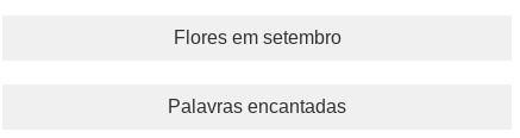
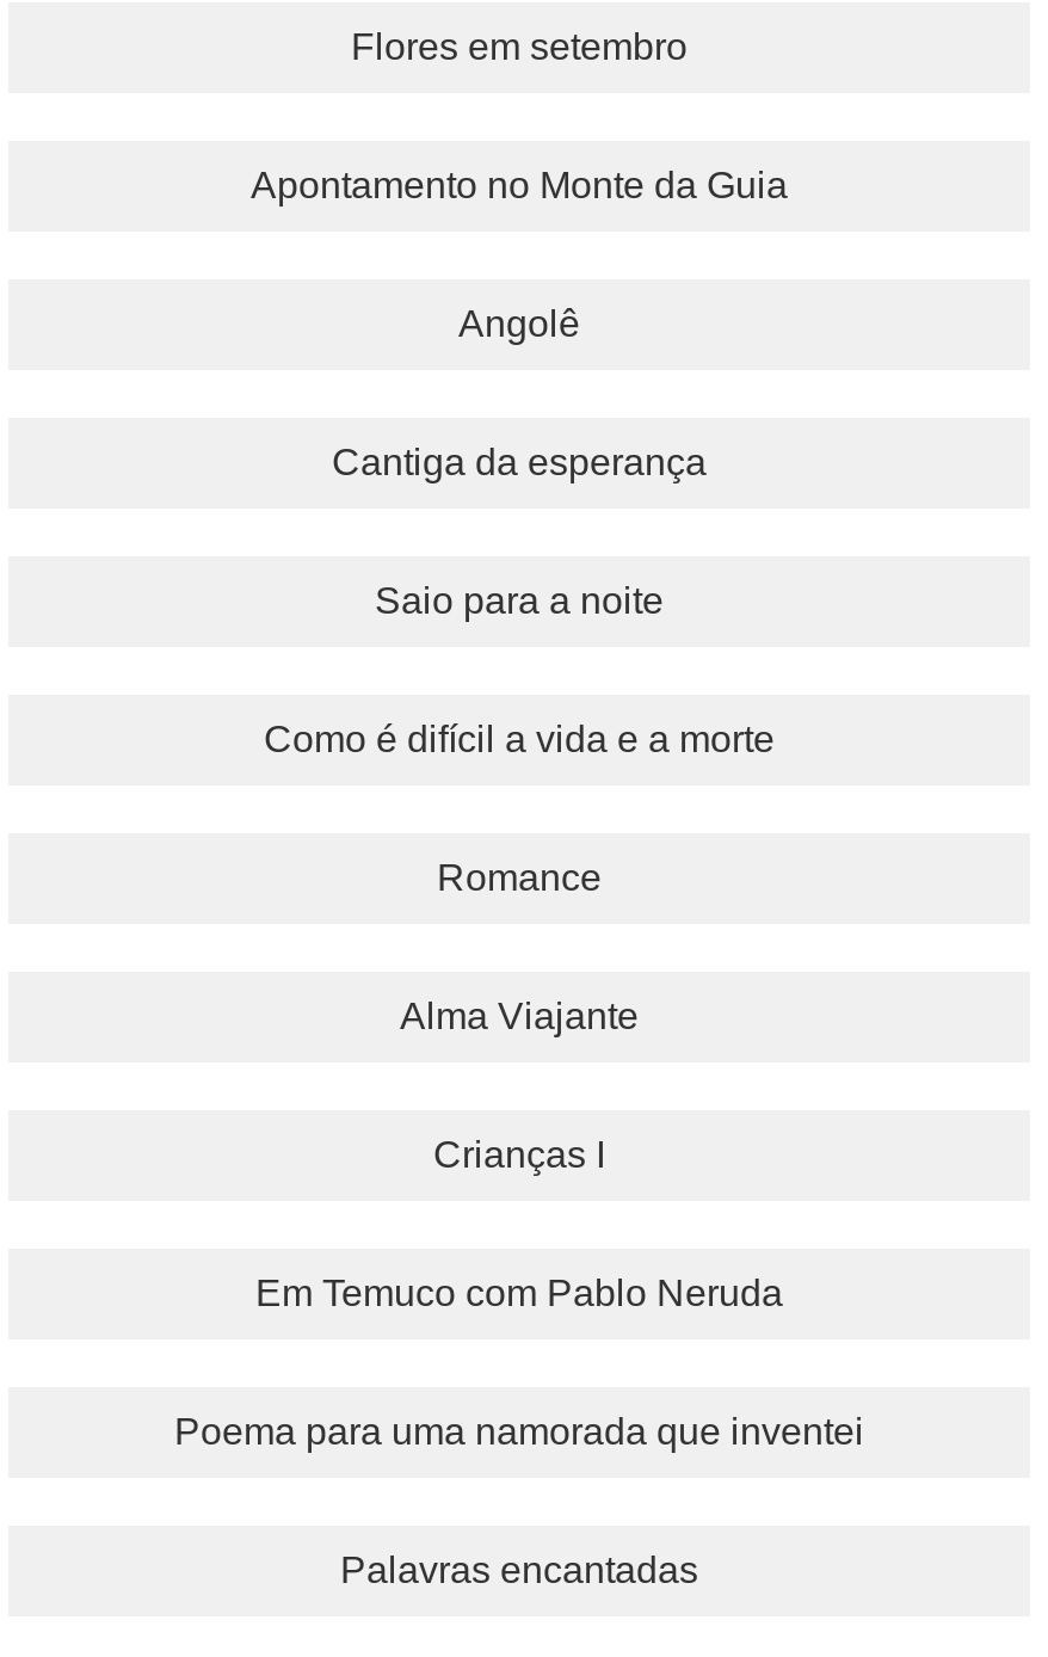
none -> [174,166,864,1453] Apontamento no Monte da Guia | Angolê | Cantiga da esperança | Saio para a noite | Como é difícil a vida e a morte | Romance | Alma Viajante | Crianças I | Em Temuco com Pablo Neruda | Poema para uma namorada que inventei

